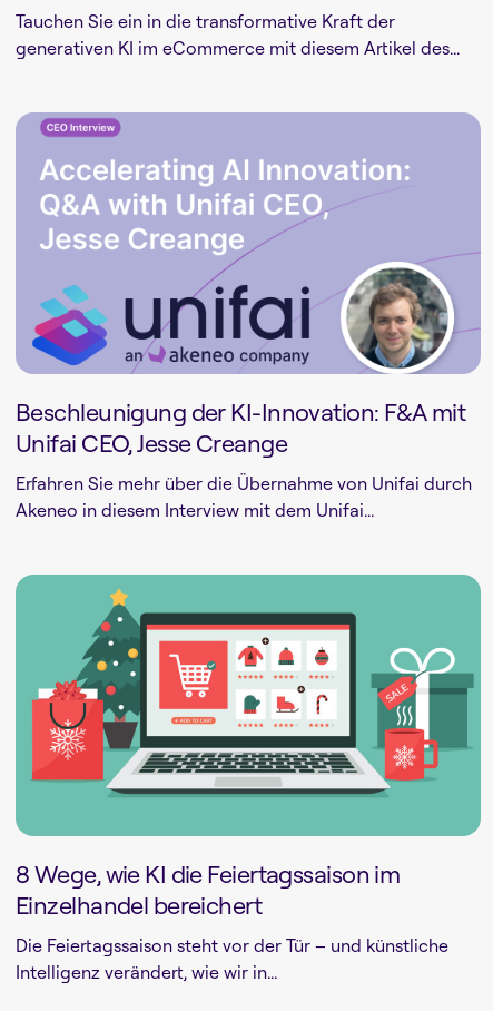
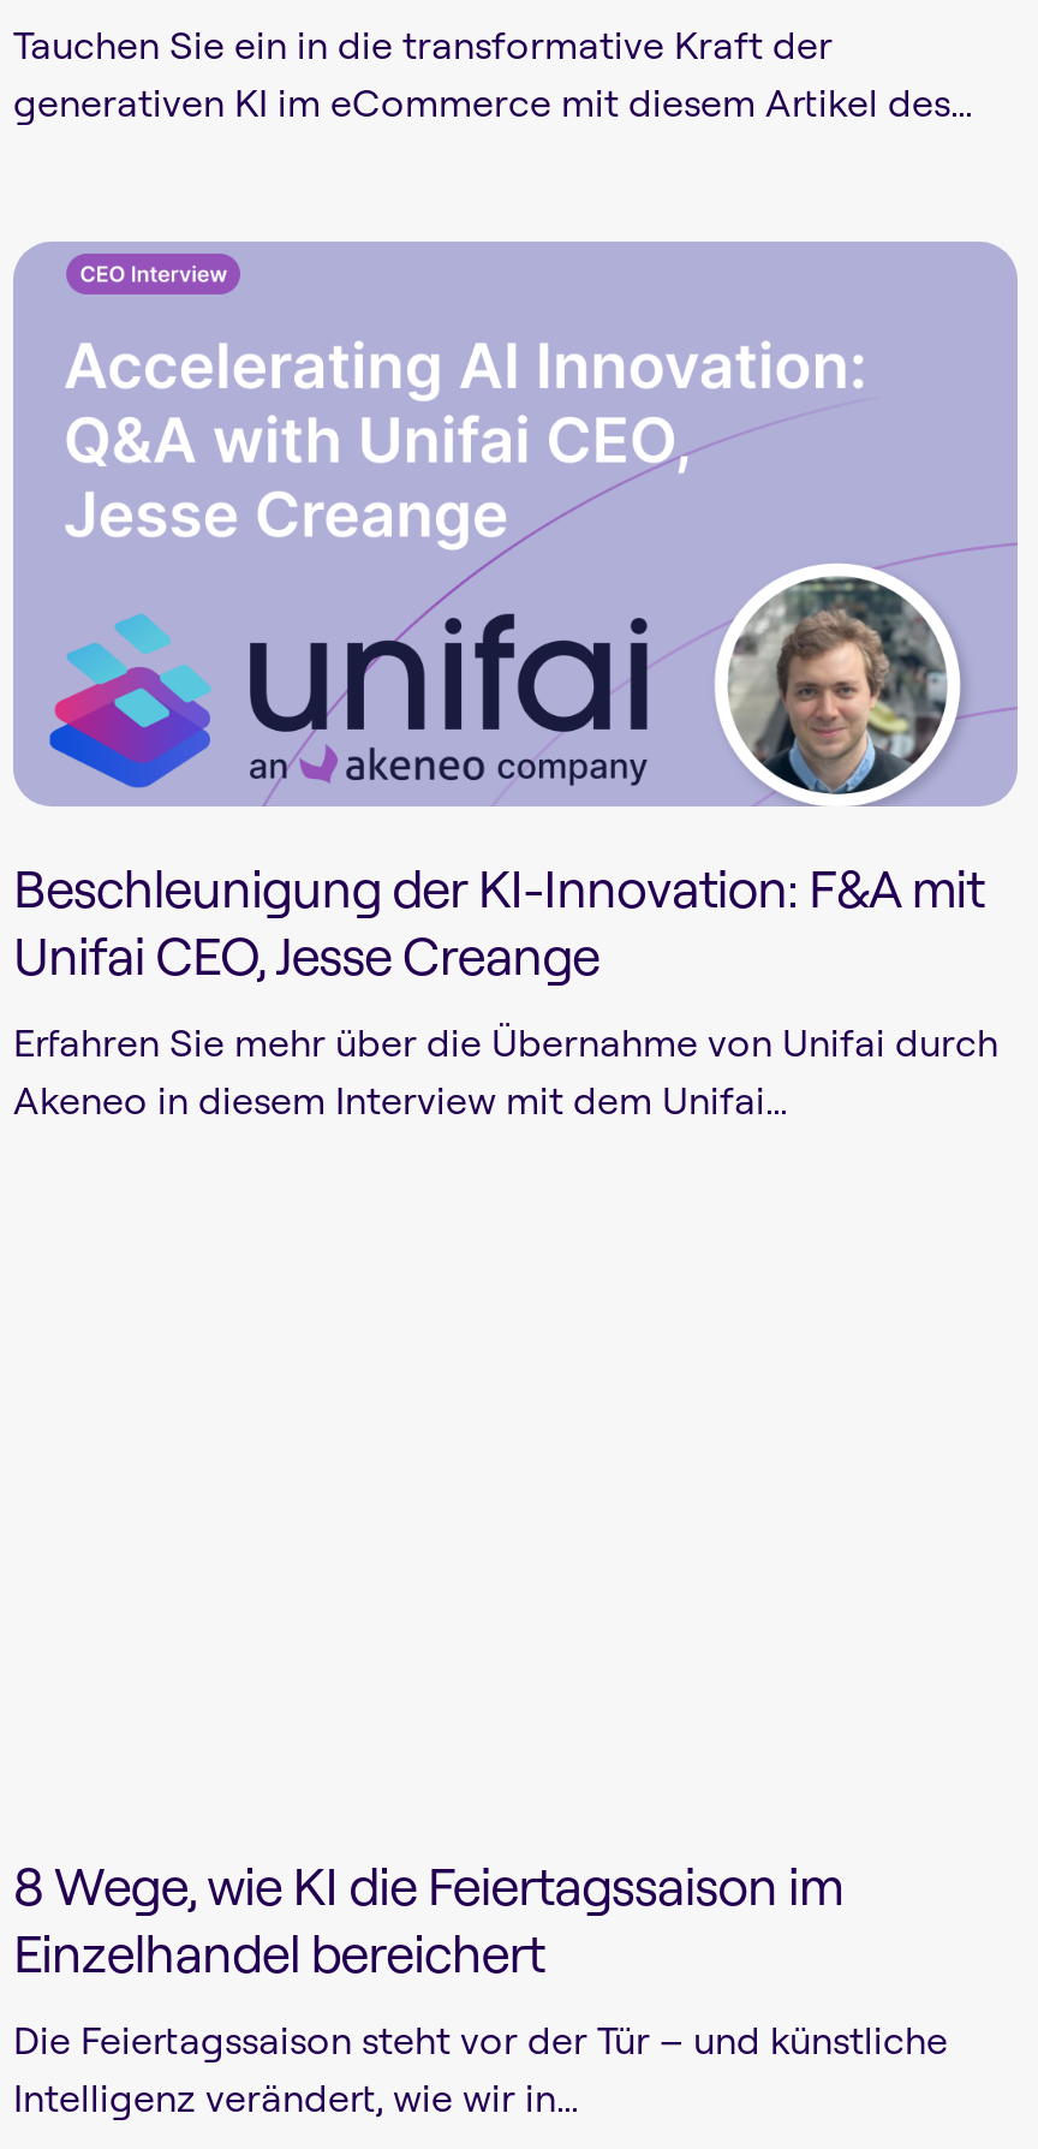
[14,573,482,837] [image] -> none

